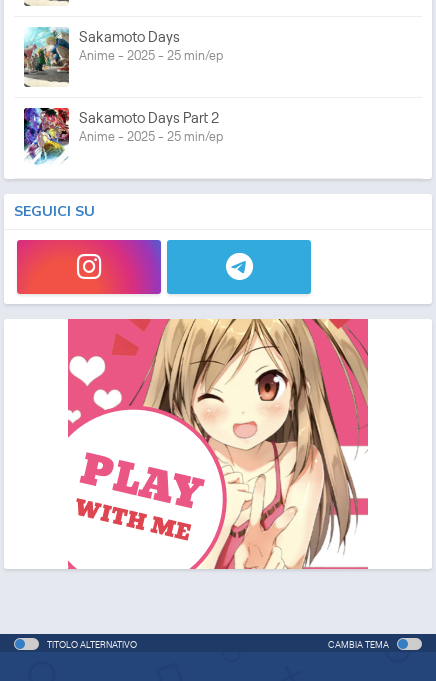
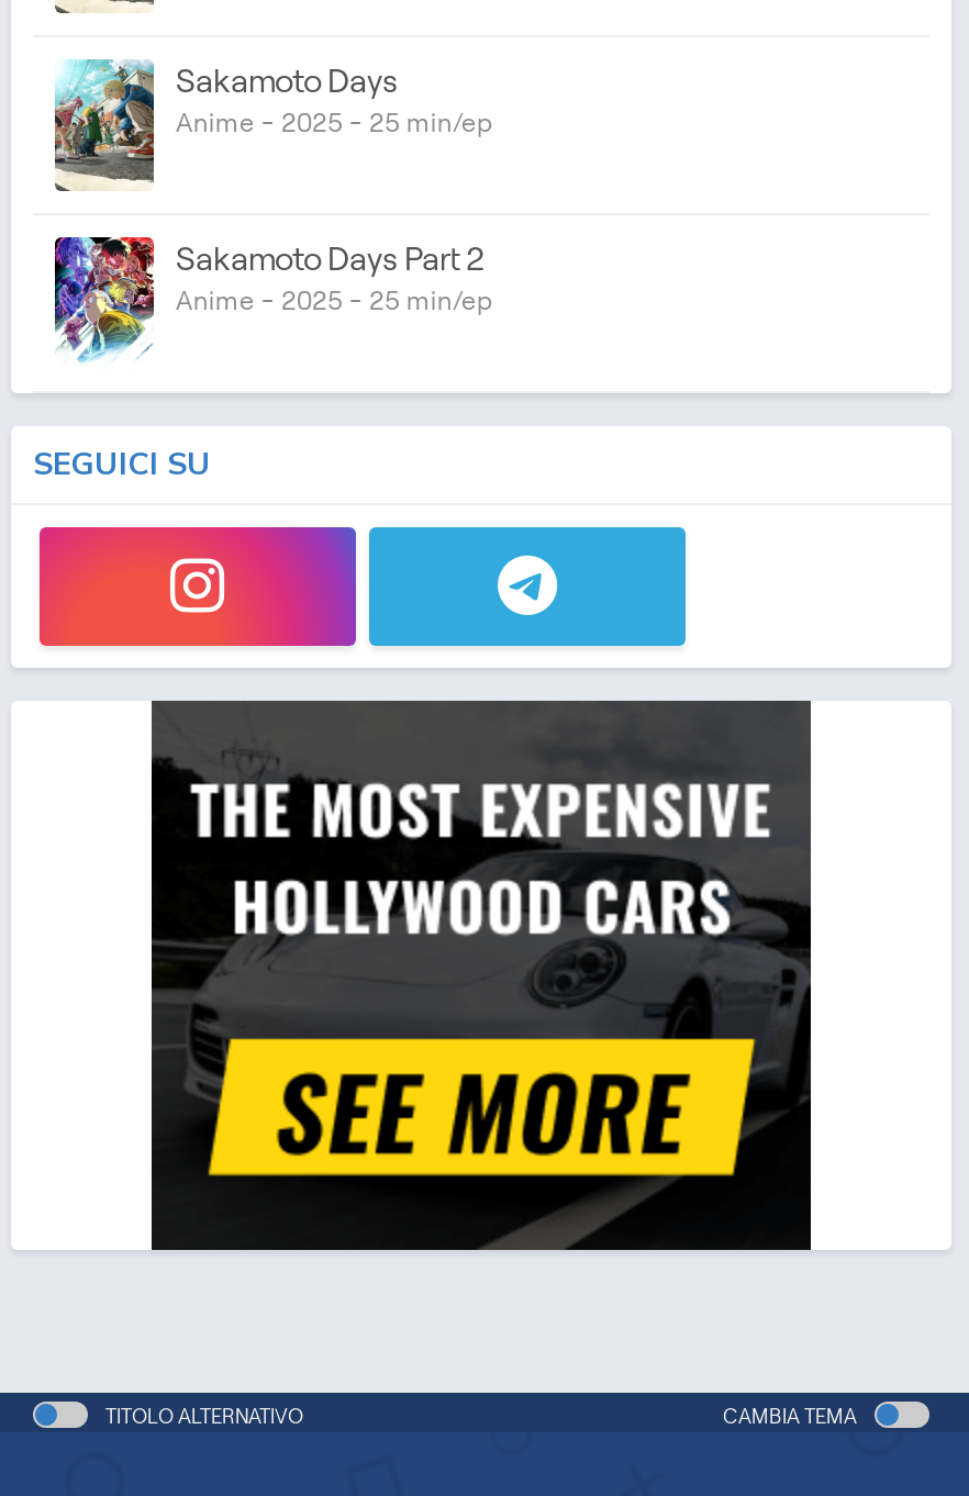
[67,318,369,570] [image] -> [149,699,813,1252] [image]

